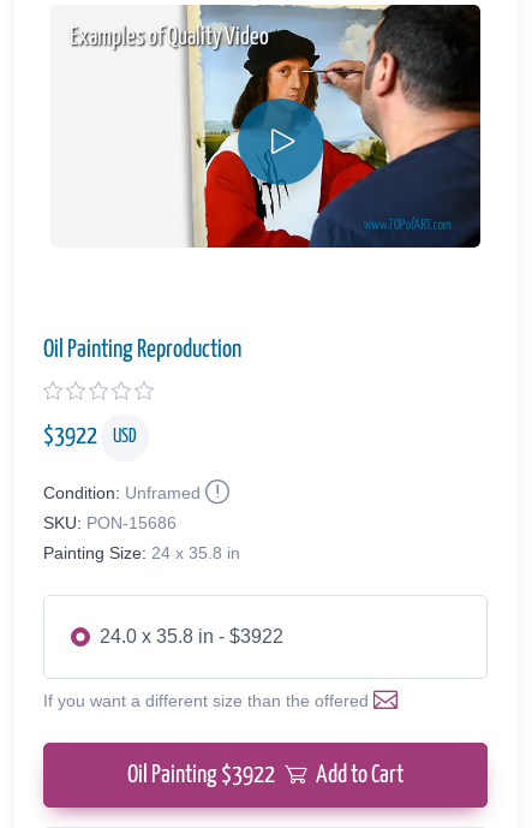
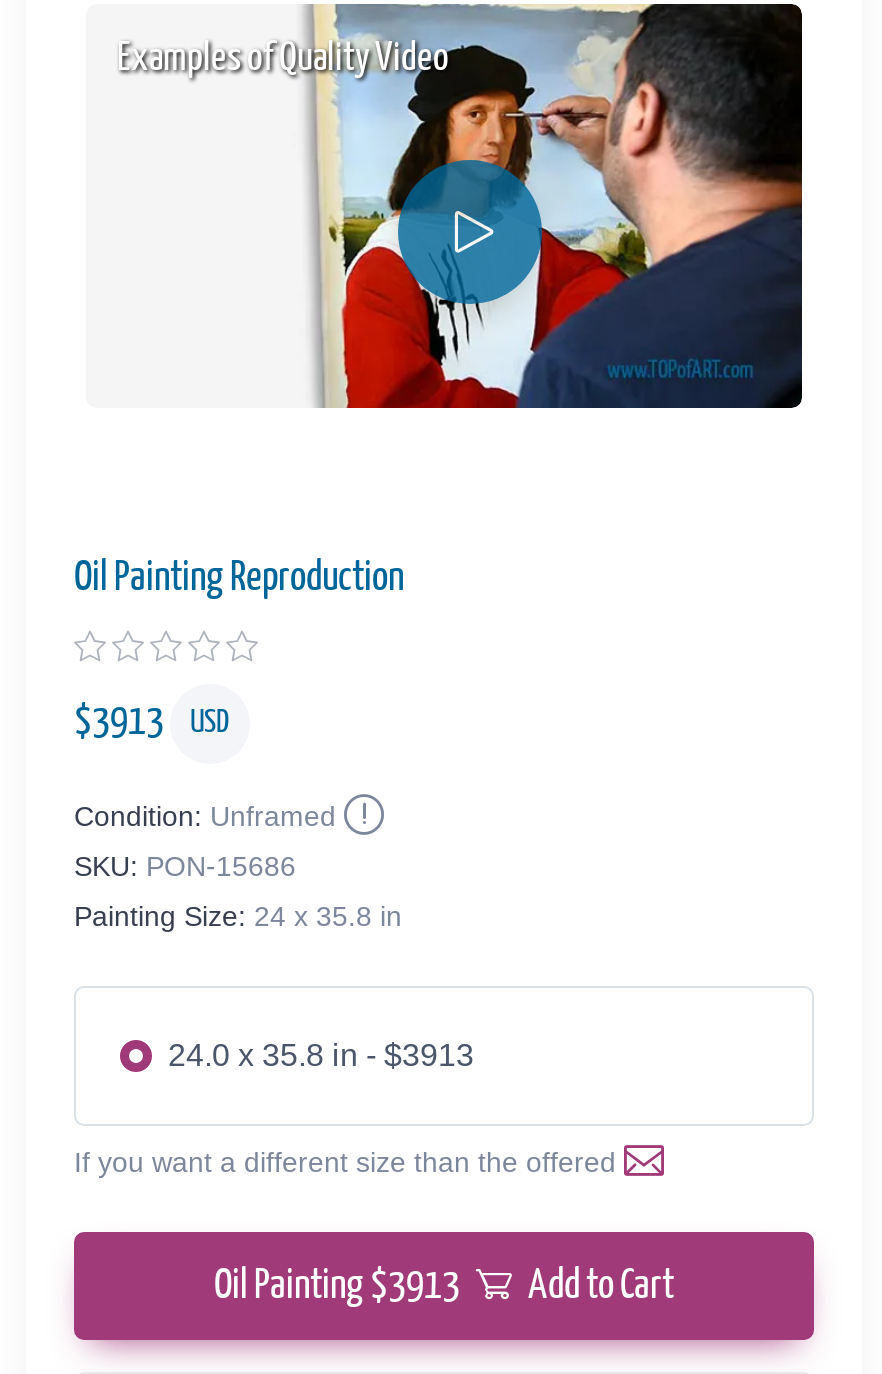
[43,425,137,449] $3922 USD -> [74,703,230,743] $3913 USD
[100,626,283,647] 24.0 x 35.8 in - $3922 -> [168,1038,474,1072] 24.0 x 35.8 in - $3913
[127,763,404,787] Oil Painting $3922 Add to Cart -> [214,1266,674,1306] Oil Painting $3913 Add to Cart

